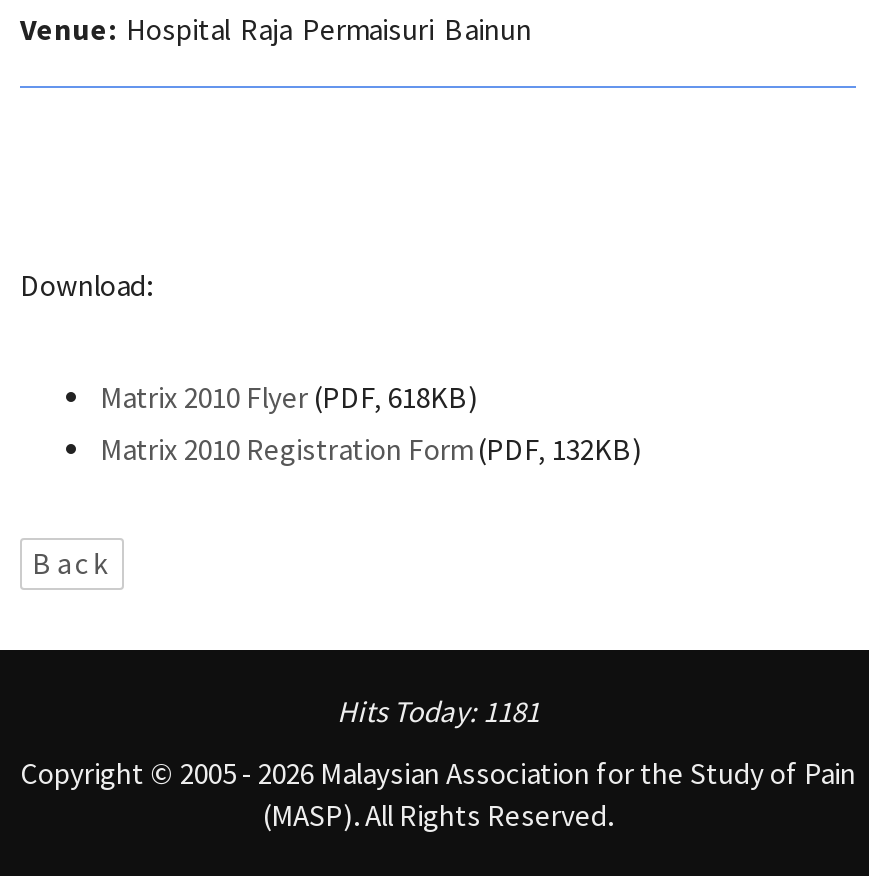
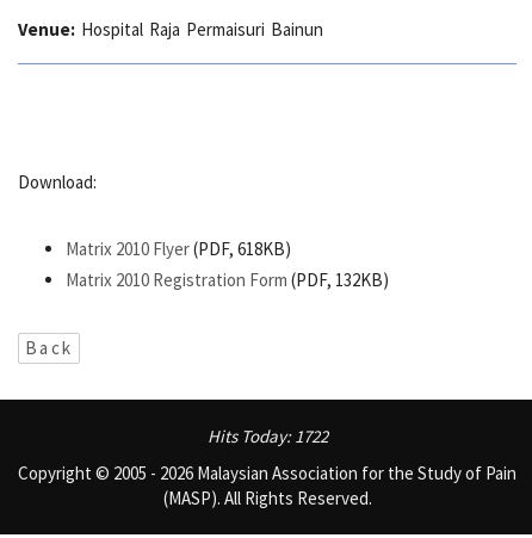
[337,693,539,731] Hits Today: 1181 -> [207,425,327,448] Hits Today: 1722

